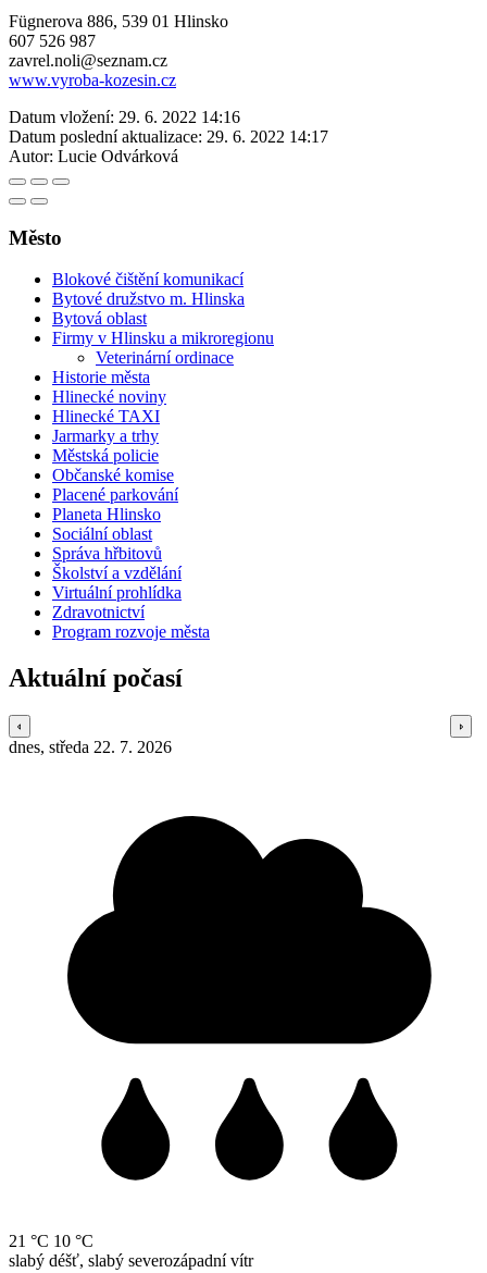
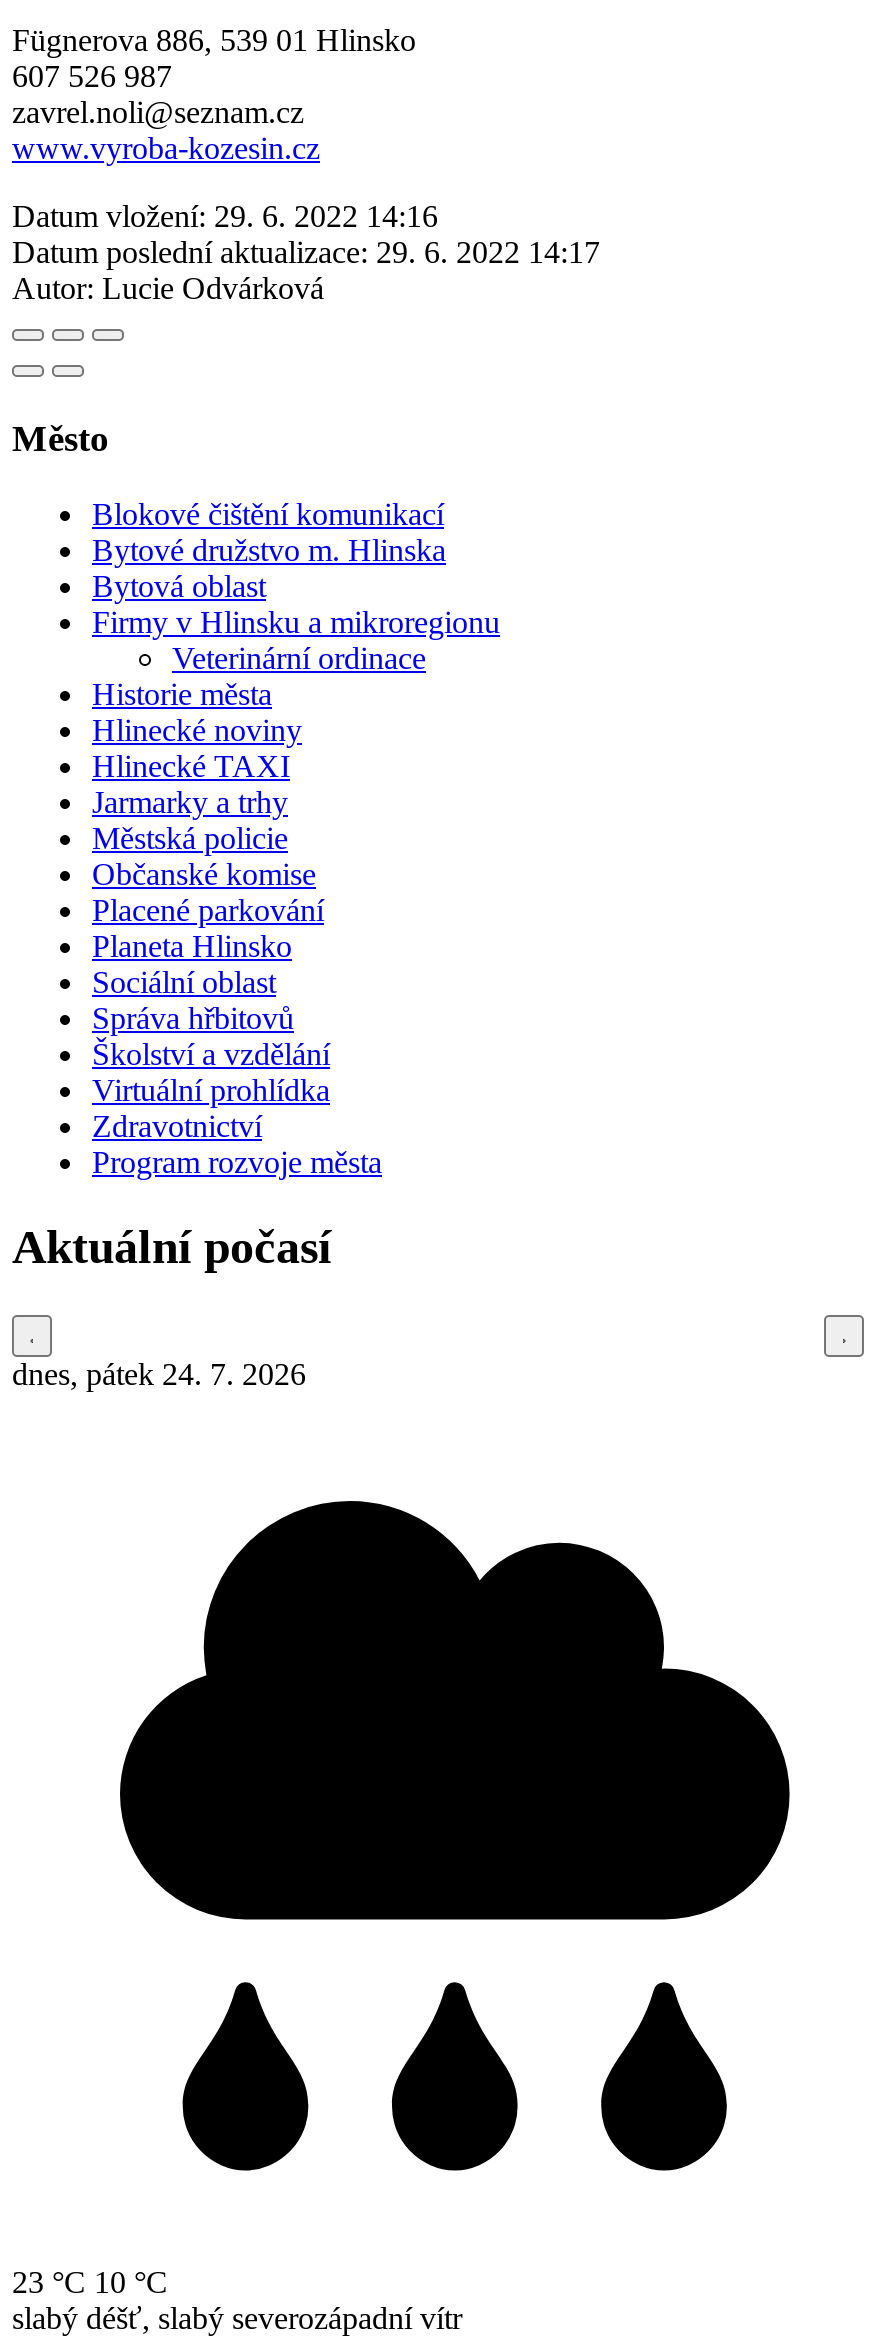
[9,738,172,756] dnes, středa 22. 7. 2026 -> [12,1357,306,1391] dnes, pátek 24. 7. 2026
[9,1232,93,1250] 21 °C 10 °C -> [12,2265,168,2299] 23 °C 10 °C

